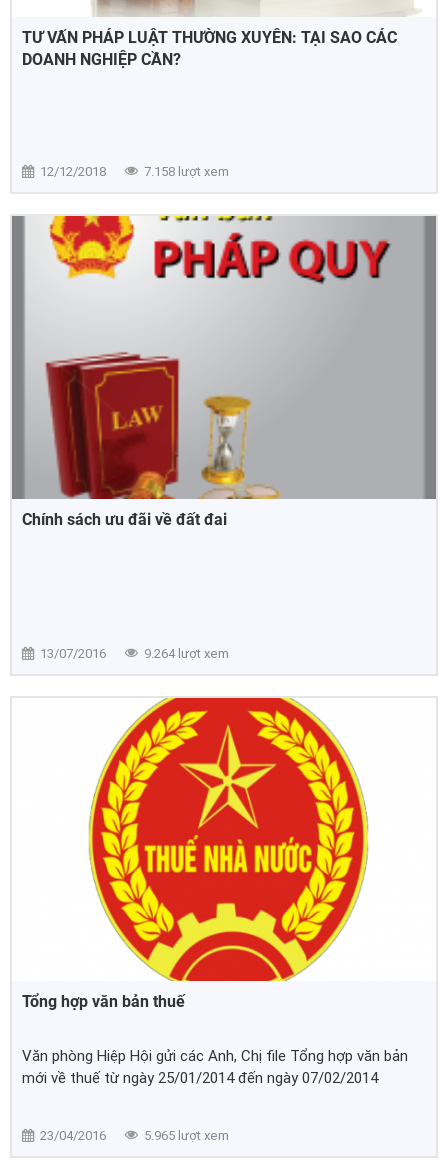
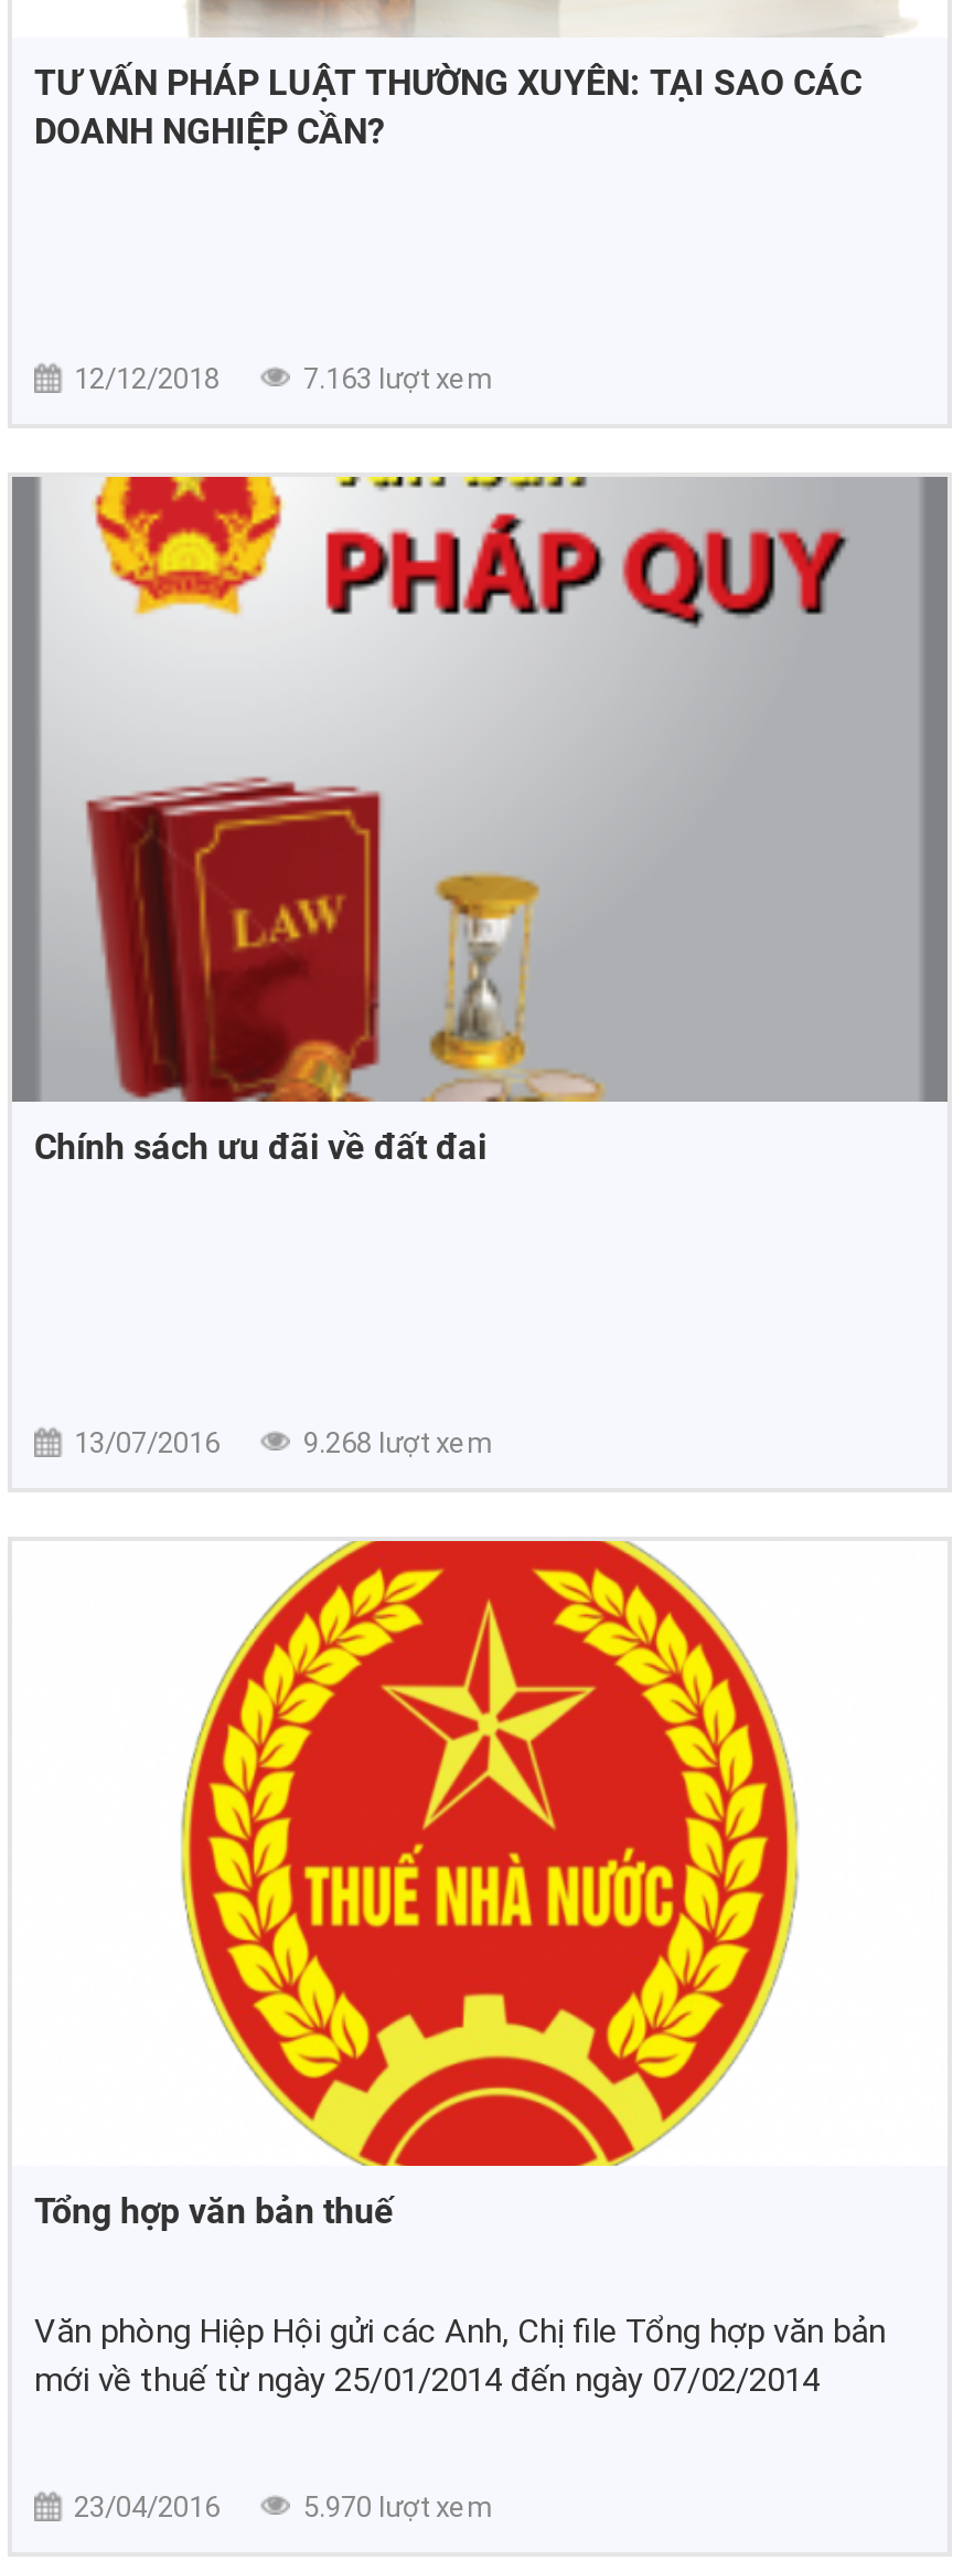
[144,164,229,179] 7.158 lượt xem -> [303,363,491,396] 7.163 lượt xem
[144,646,229,661] 9.264 lượt xem -> [303,1426,491,1459] 9.268 lượt xem
[144,1127,229,1142] 5.965 lượt xem -> [303,2489,491,2522] 5.970 lượt xem

